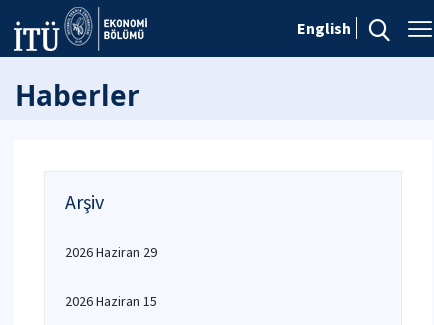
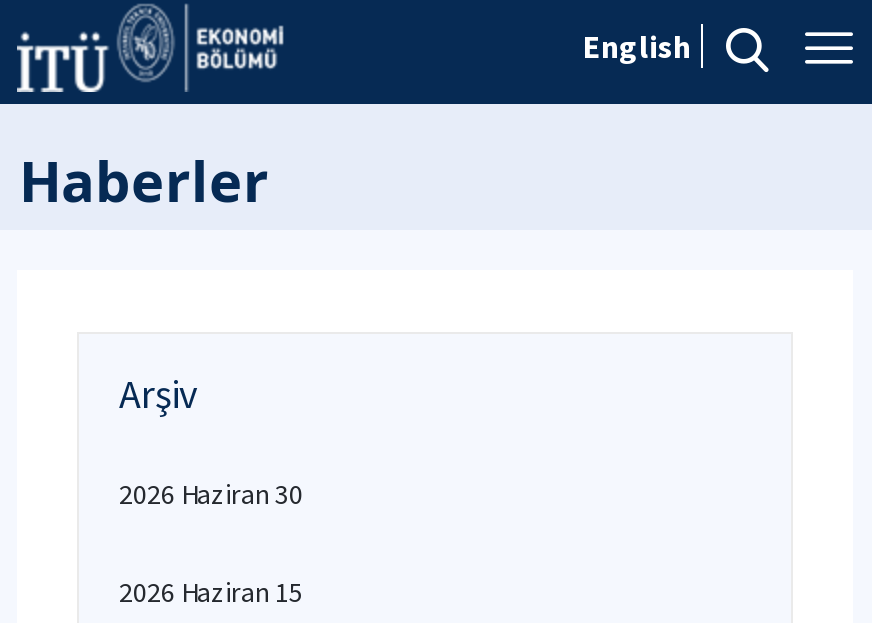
[65,243,157,261] 2026 Haziran 29 -> [119,476,303,512] 2026 Haziran 30

